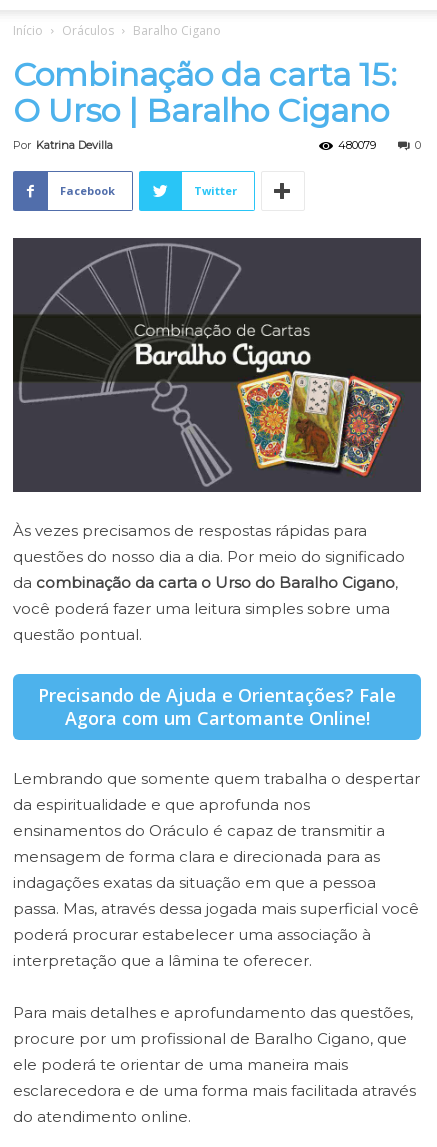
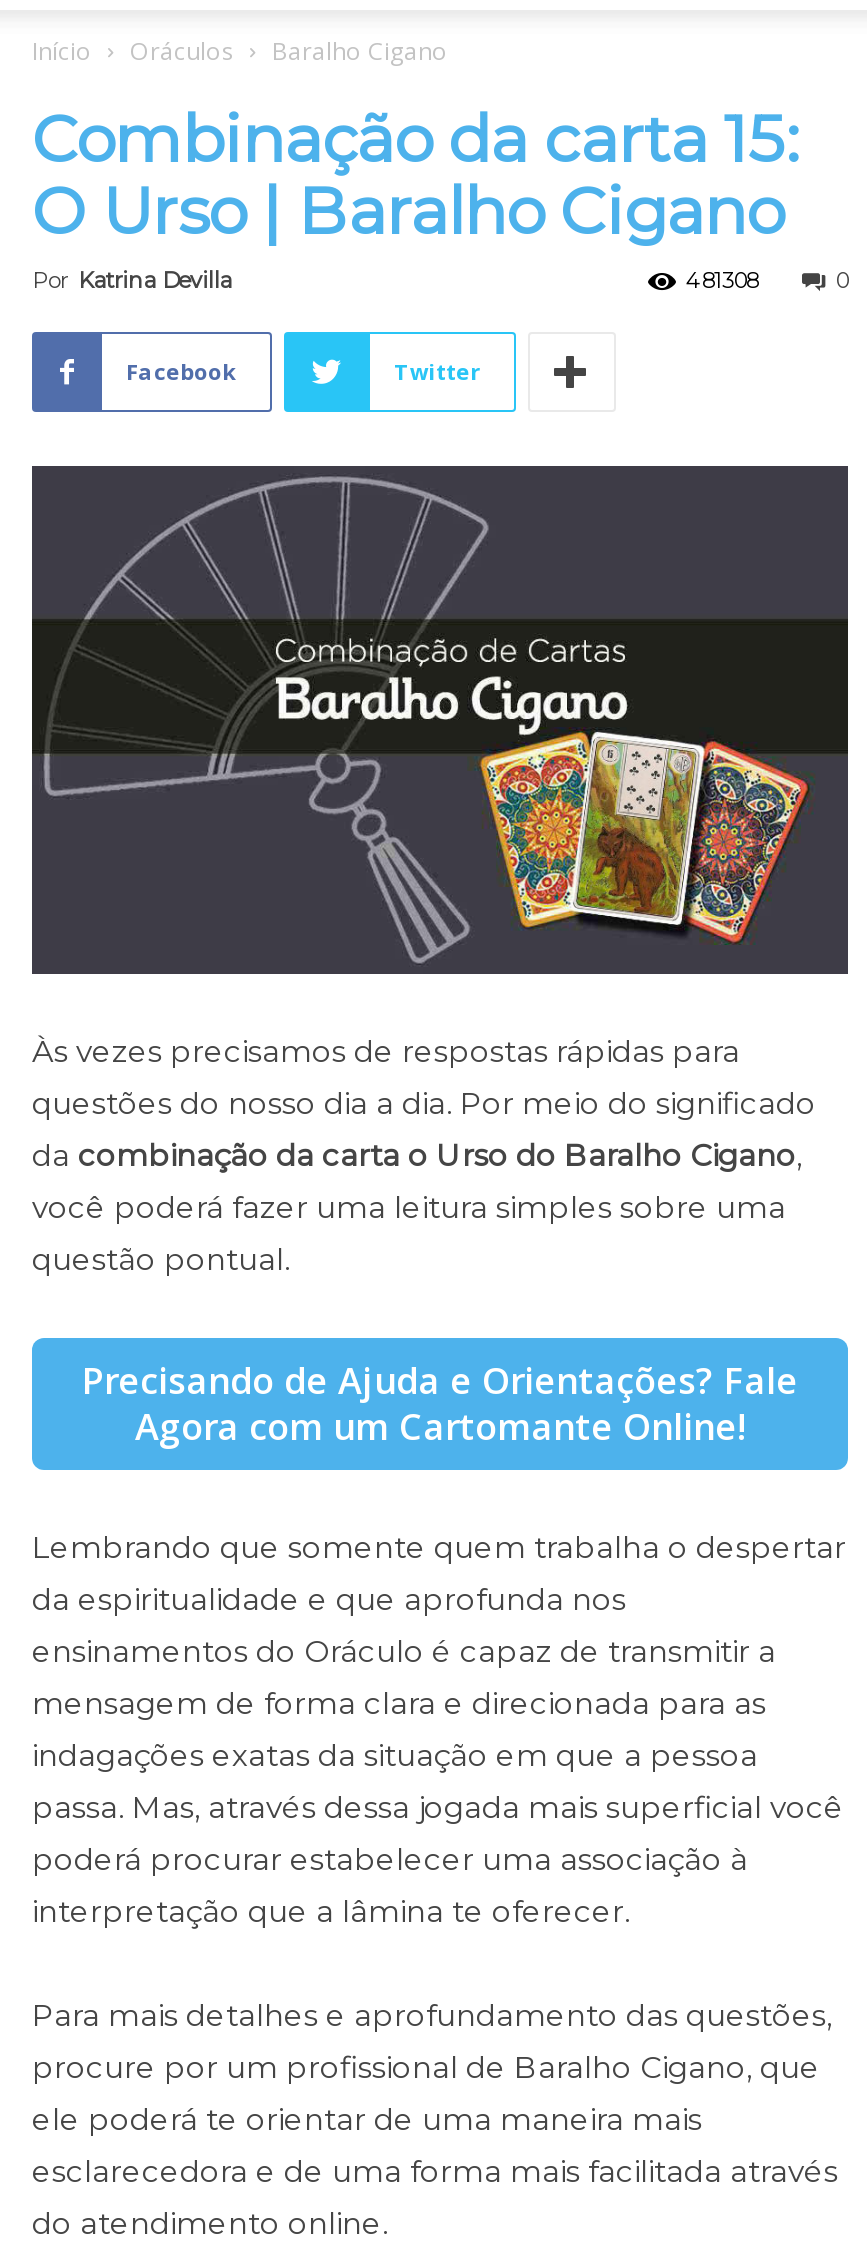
[338,138,376,152] 480079 -> [686,266,758,294] 481308

